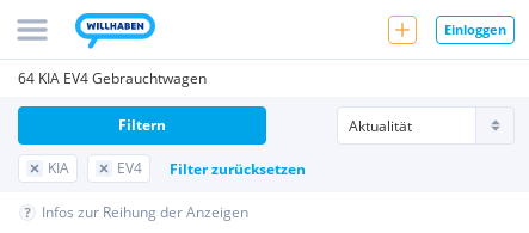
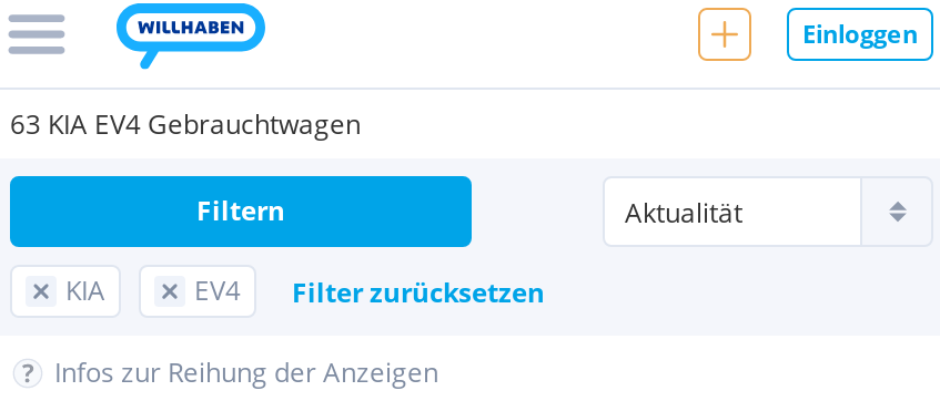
[18,68,207,88] 64 KIA EV4 Gebrauchtwagen -> [10,105,361,143] 63 KIA EV4 Gebrauchtwagen

